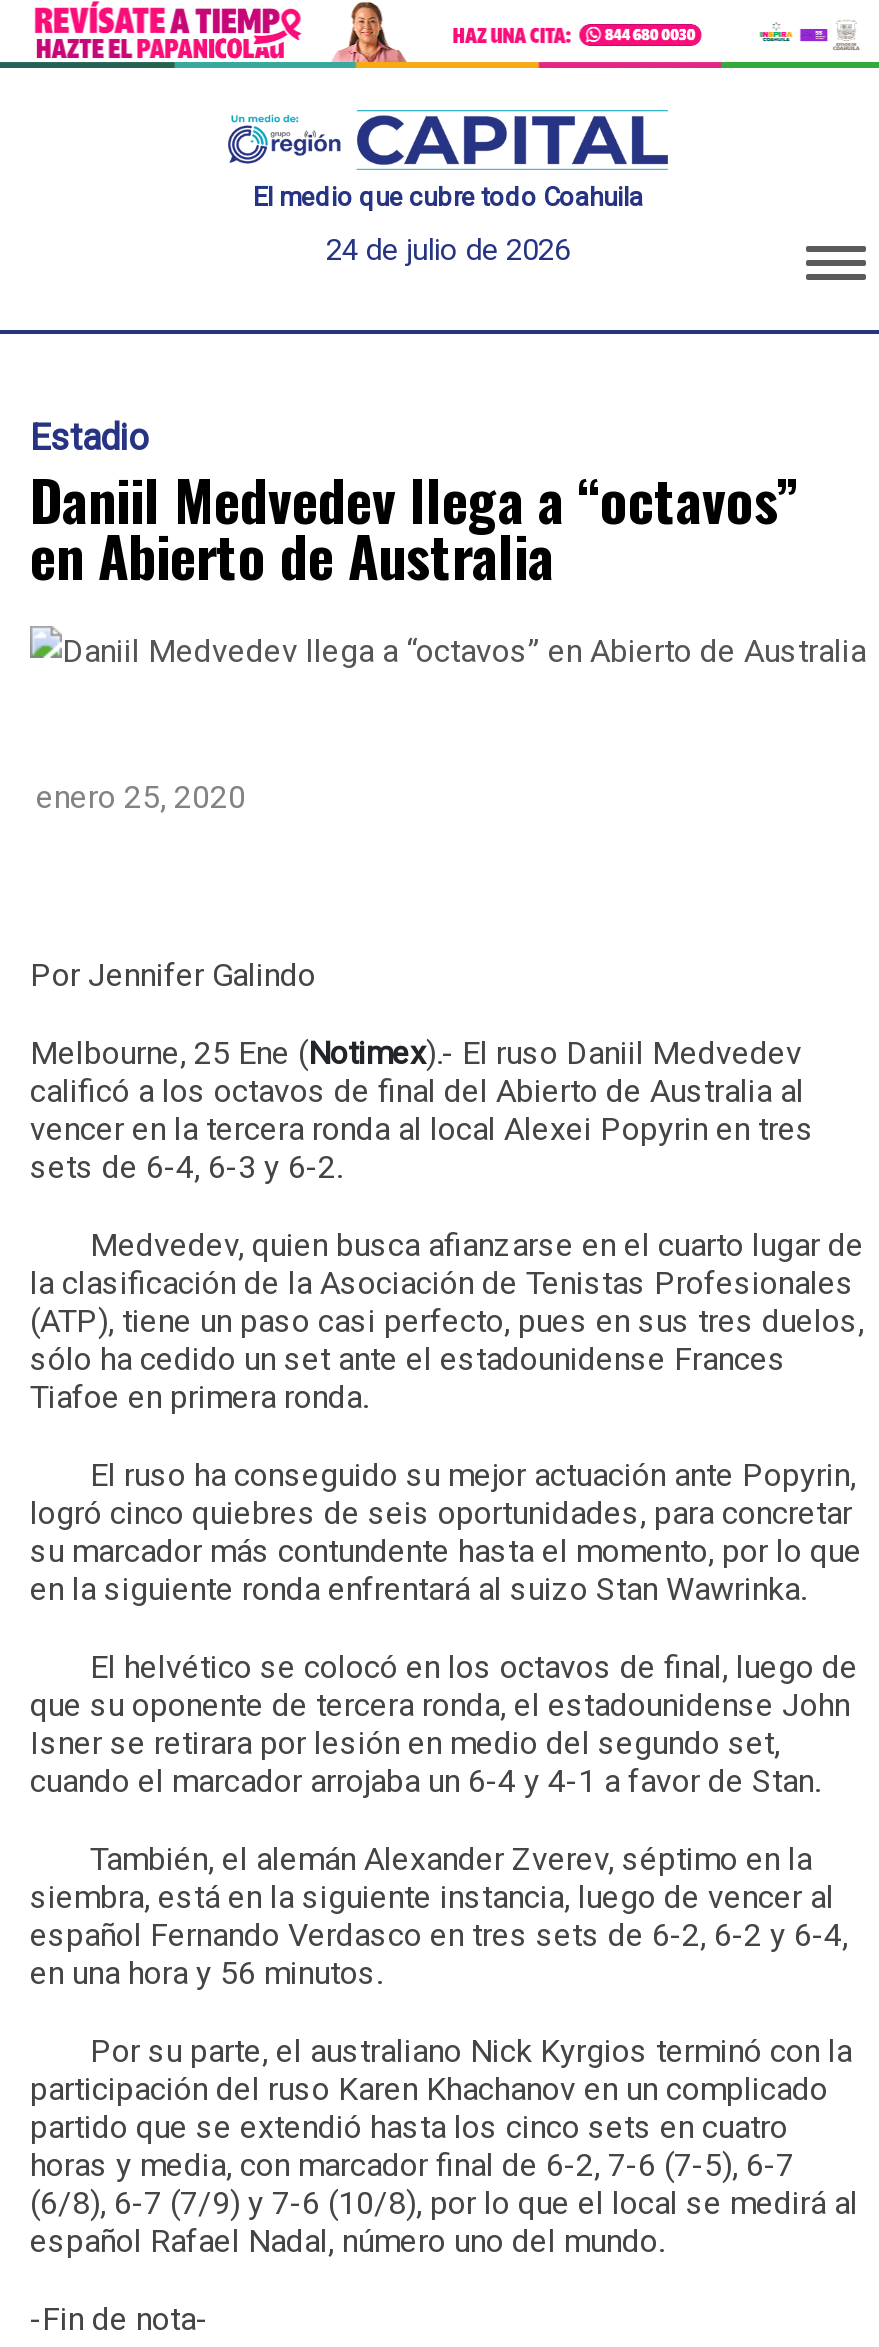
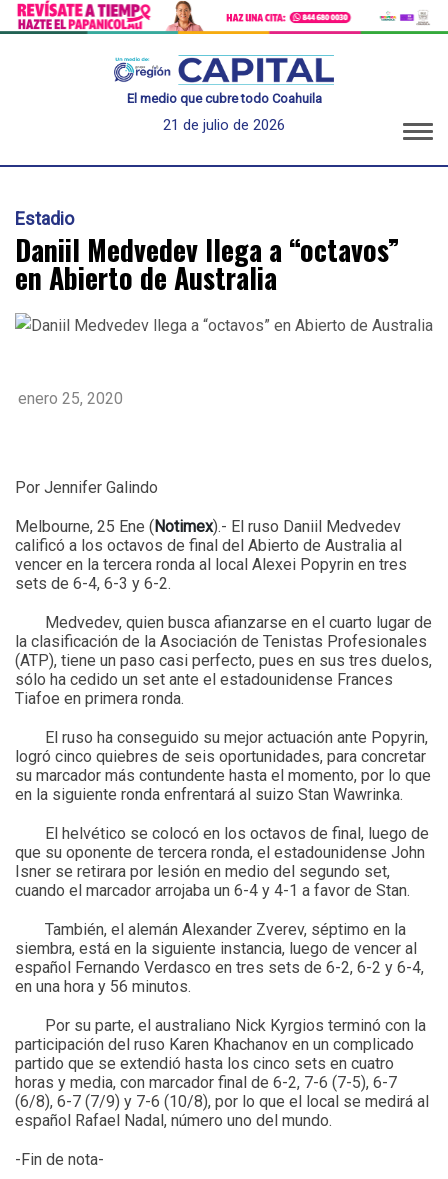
[326,232,570,268] 24 de julio de 2026 -> [163,116,285,134] 21 de julio de 2026

